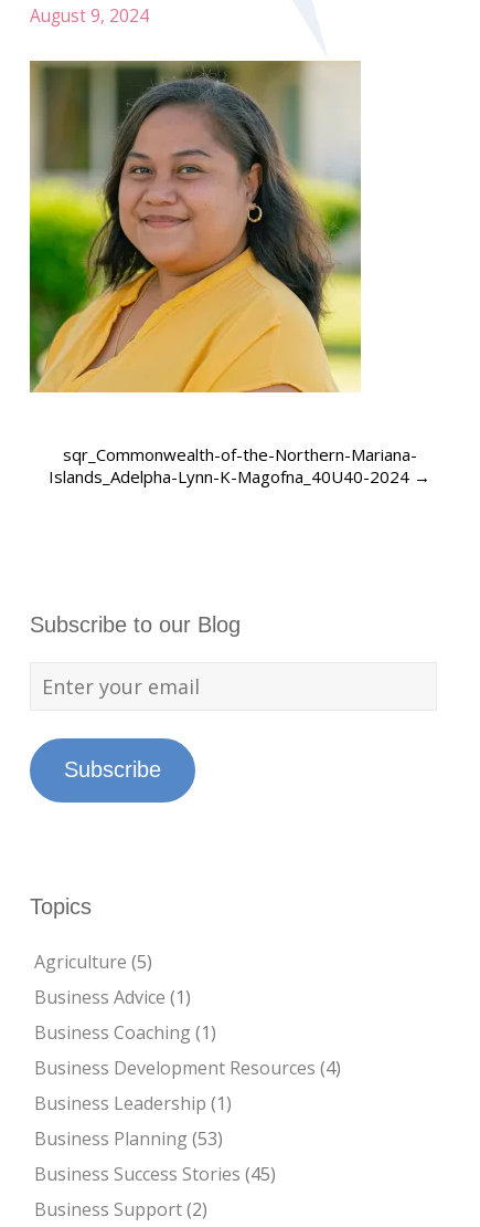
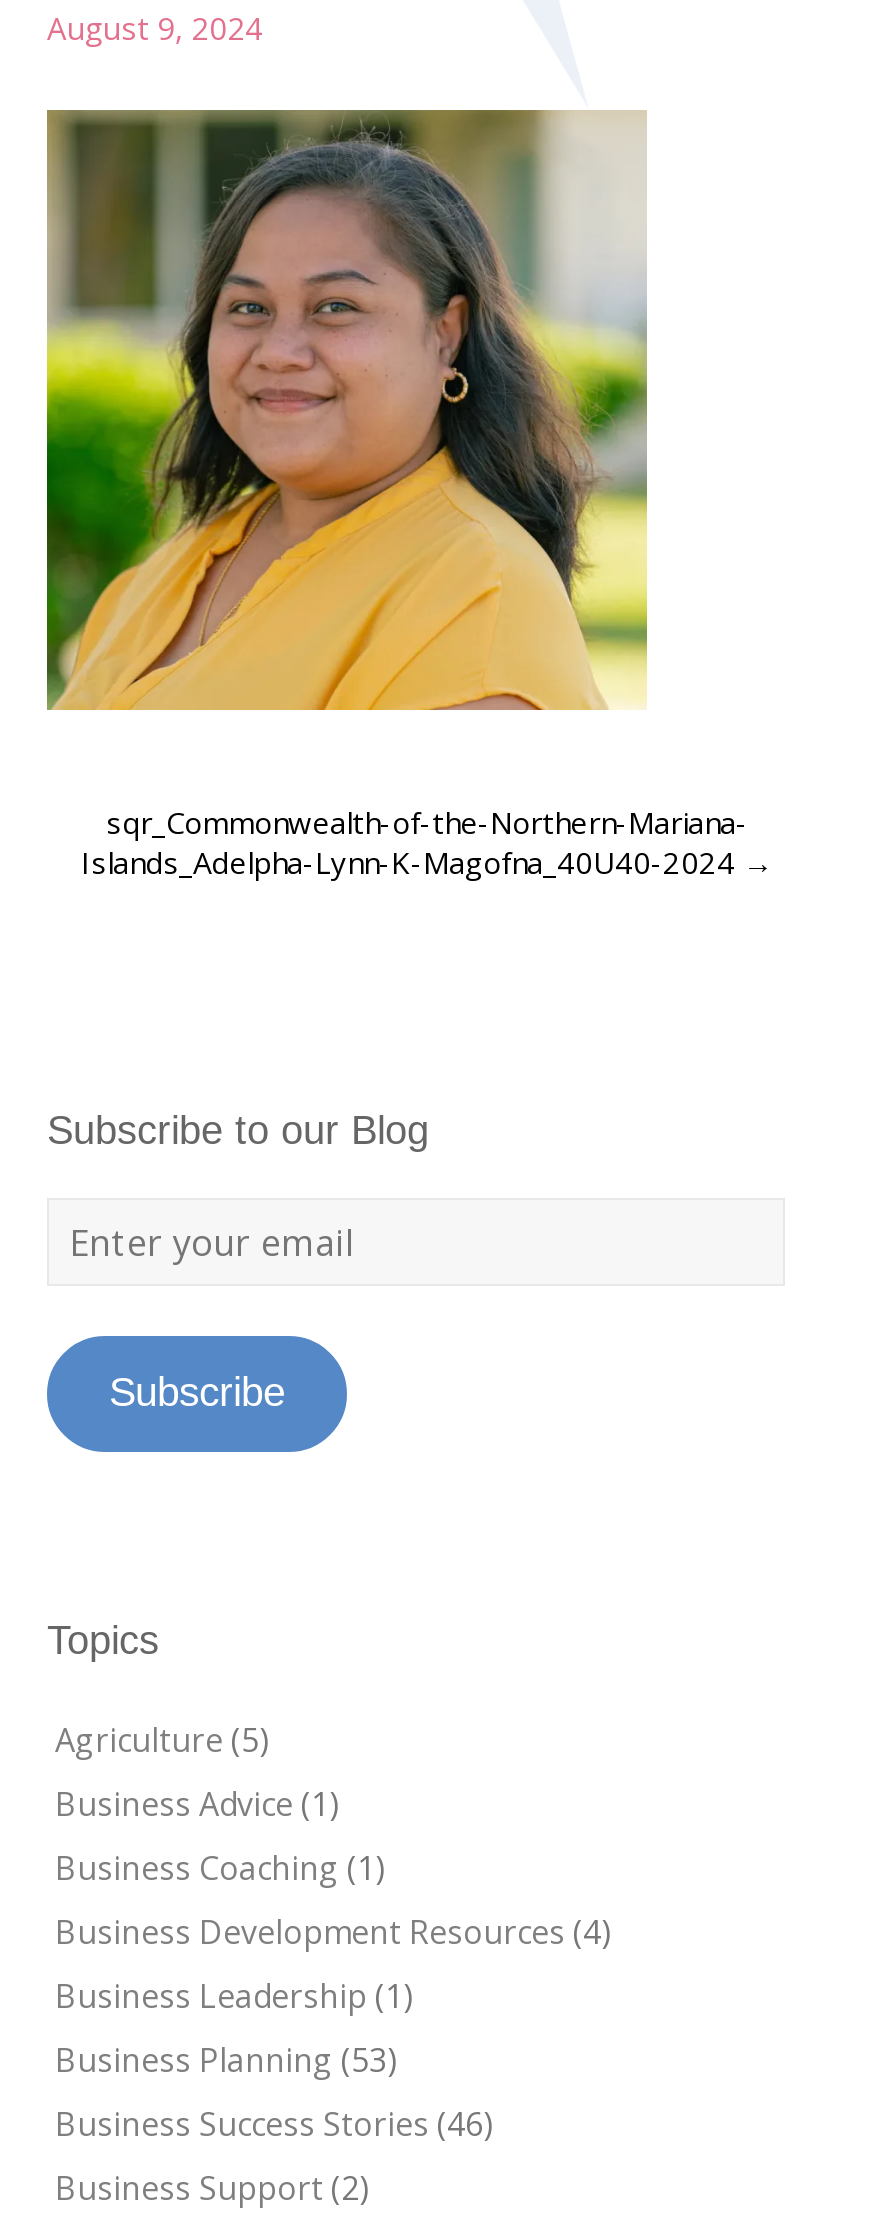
[34,1161,276,1186] Business Success Stories (45) -> [55,2101,493,2145] Business Success Stories (46)

